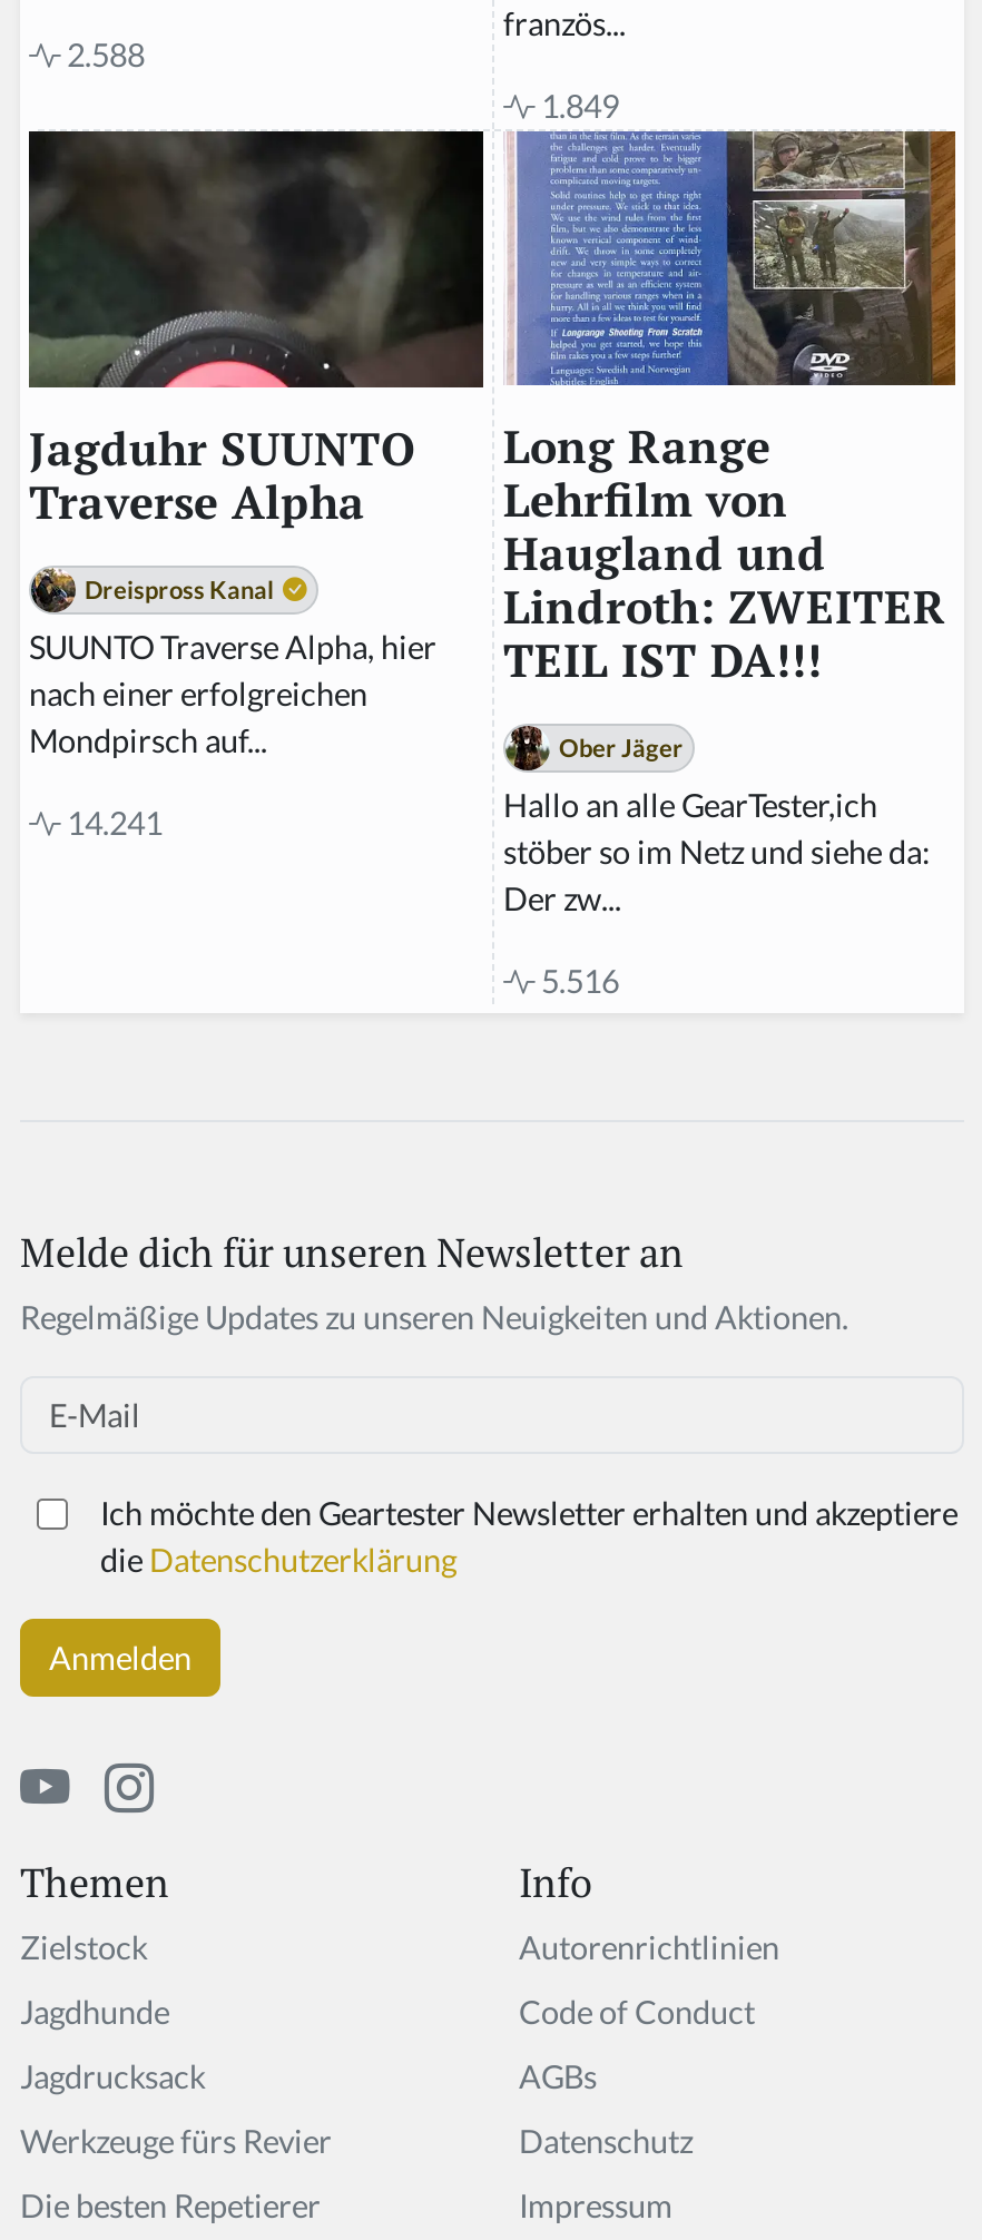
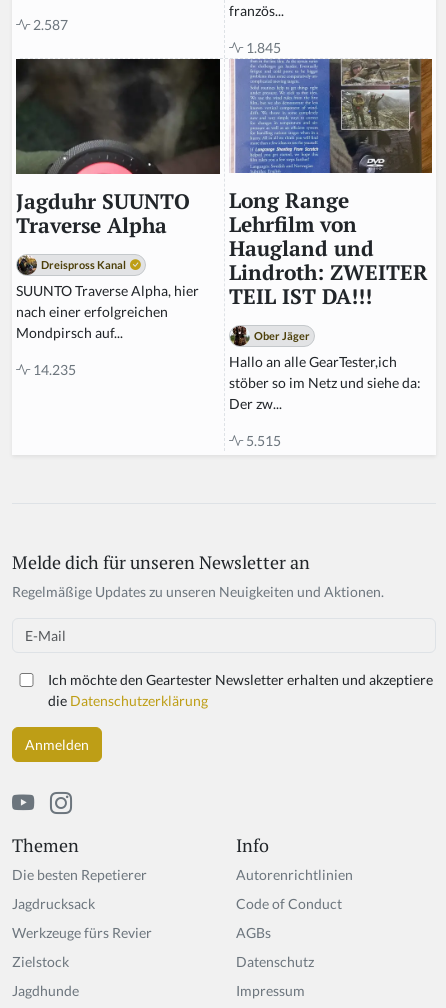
[60,35,145,73] 2.588 -> [30,16,68,33] 2.587
[534,88,619,125] 1.849 -> [243,39,281,56] 1.845
[60,803,163,841] 14.241 -> [30,361,76,378] 14.235
[534,962,619,1000] 5.516 -> [243,432,281,449] 5.515
moved [20,1929,169,2031] -> [12,953,79,999]: Zielstock | Jagdhunde
moved [20,2058,332,2160] -> [12,895,152,941]: Jagdrucksack | Werkzeuge fürs Revier
moved [20,2187,321,2225] -> [12,866,147,883]: Die besten Repetierer

